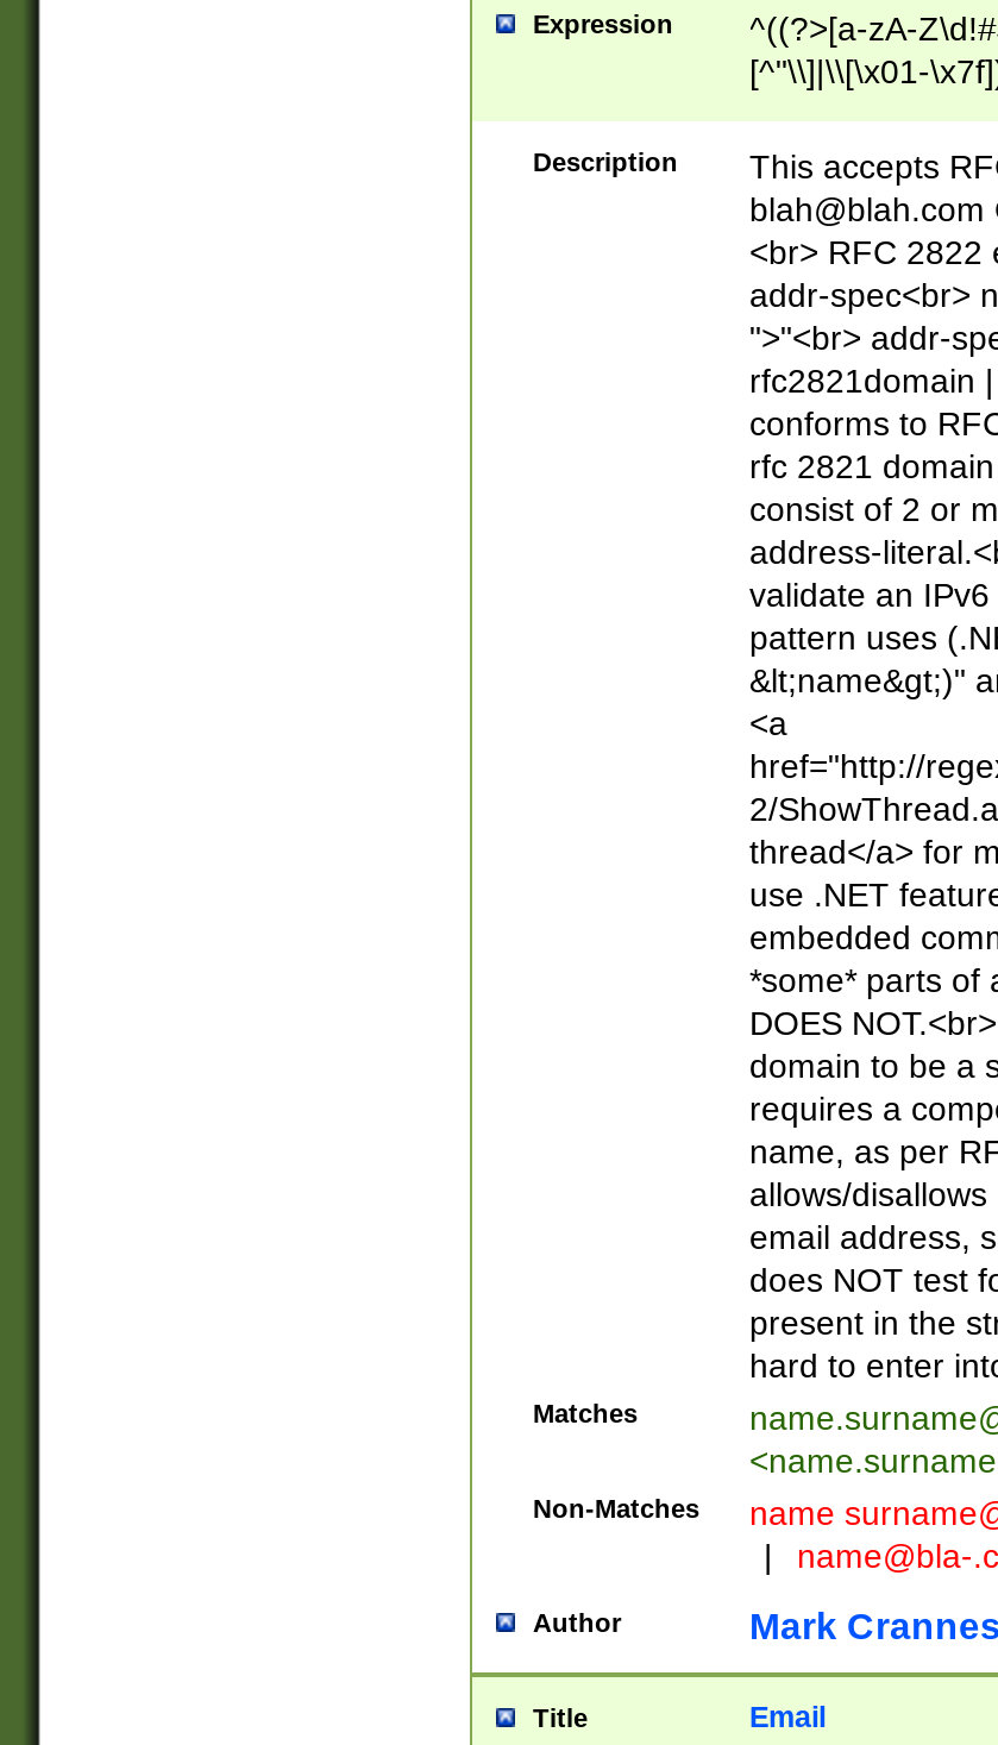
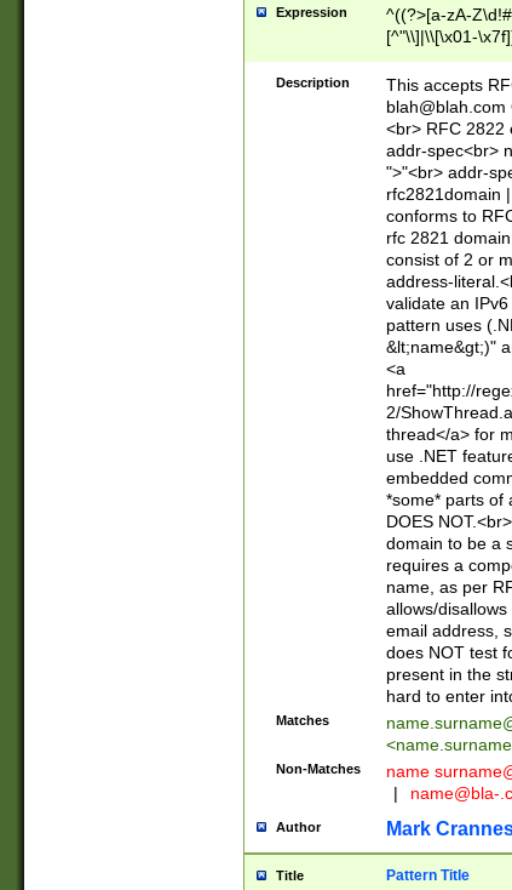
[749,1701,826,1735] Email -> [386,867,469,884] Pattern Title

